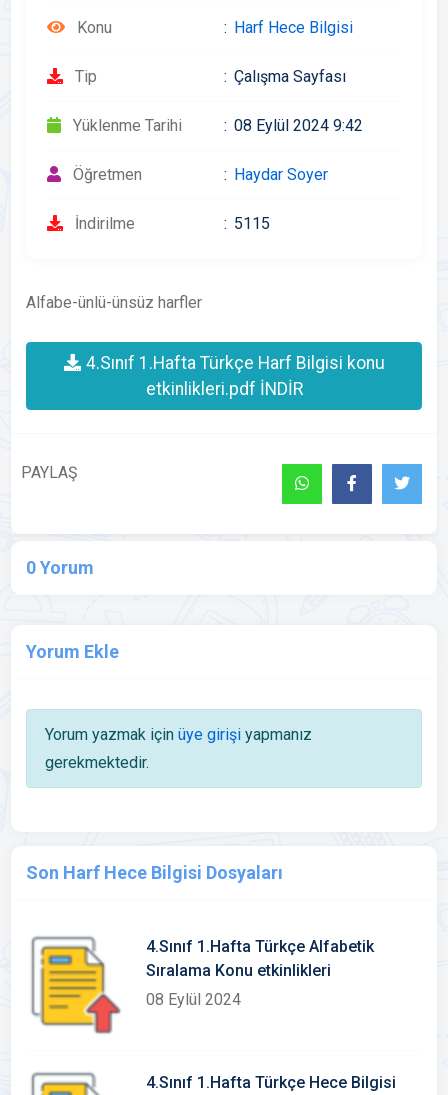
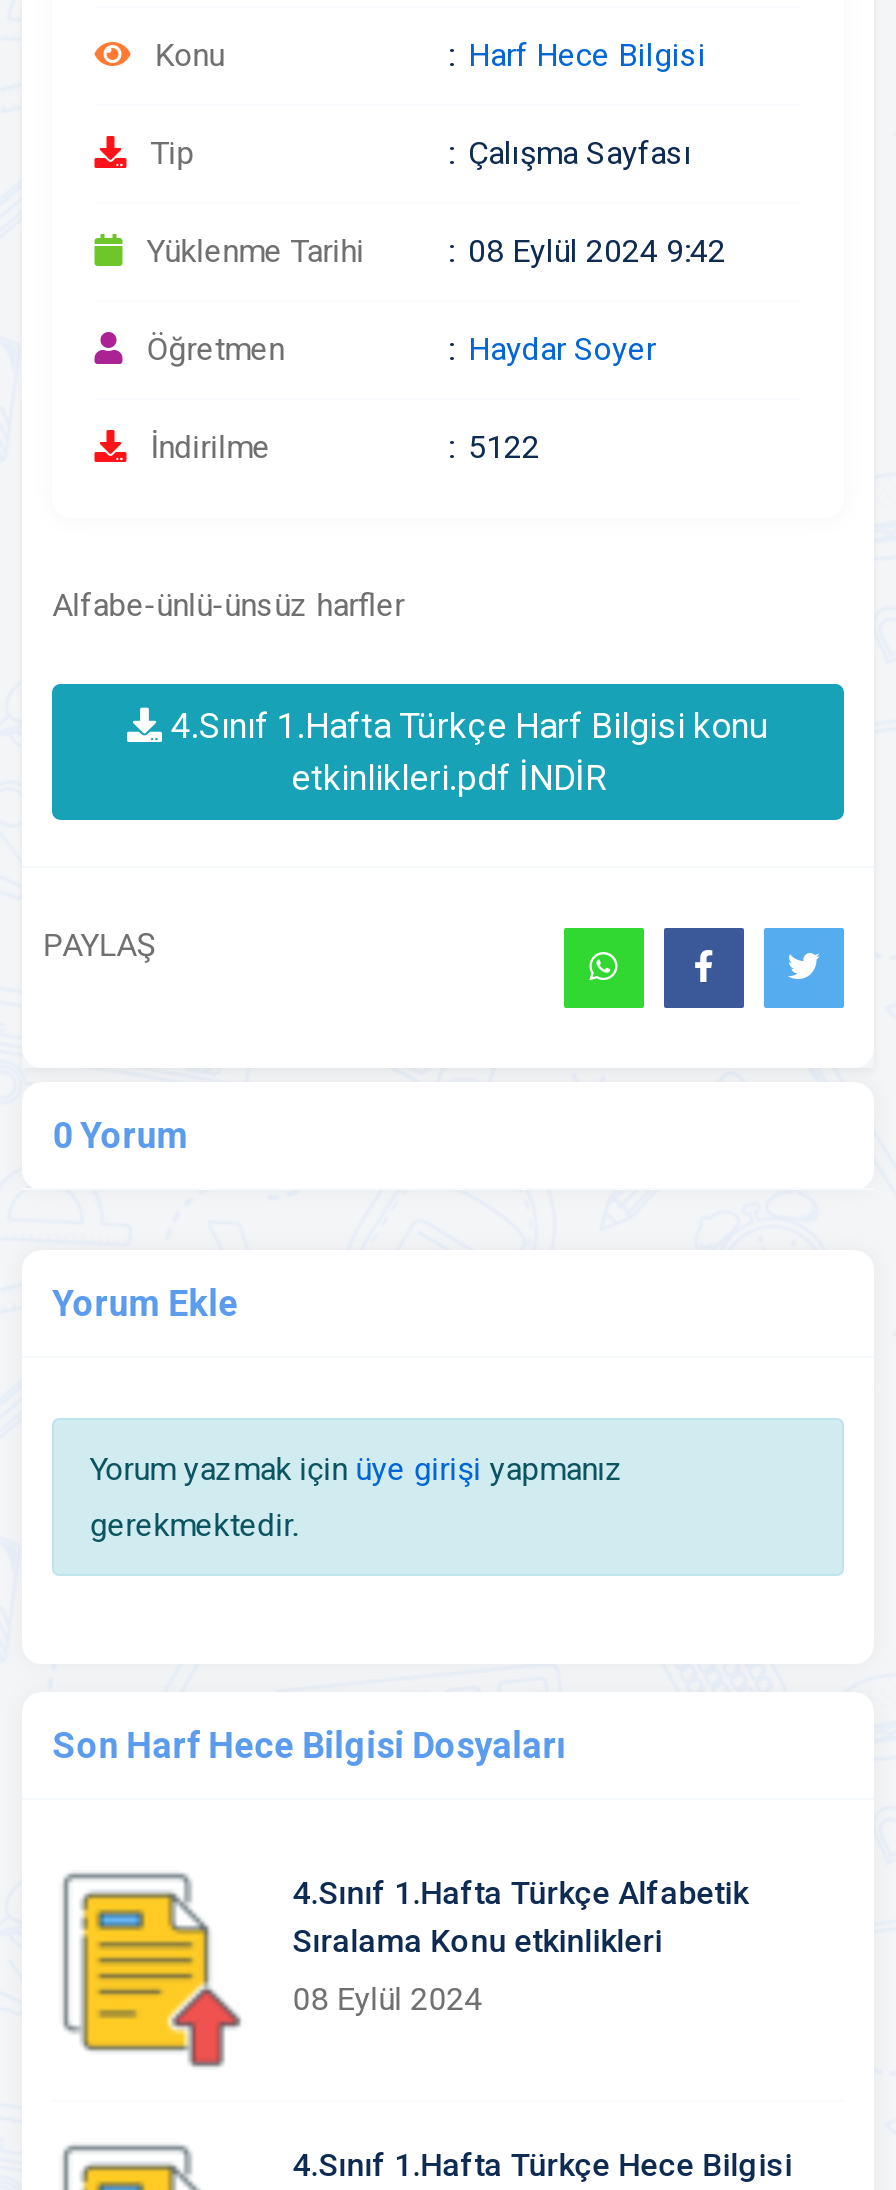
[234,214,270,233] 5115 -> [468,428,540,466] 5122

